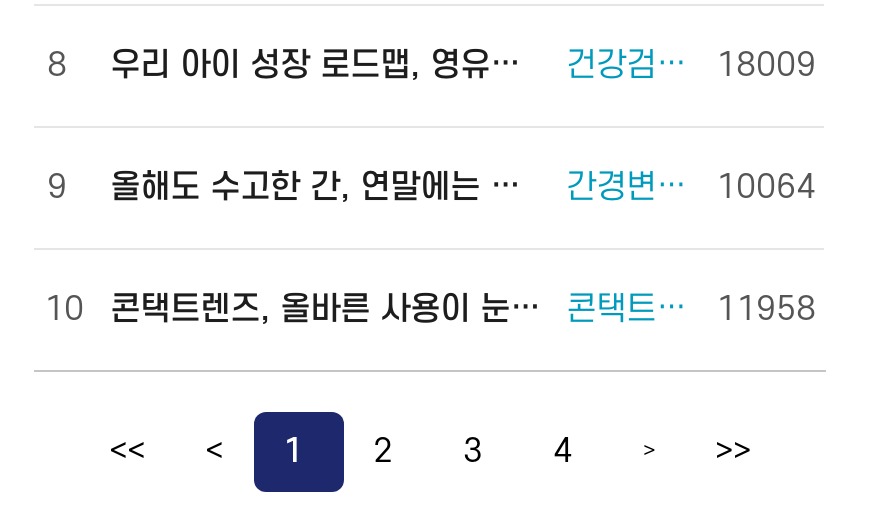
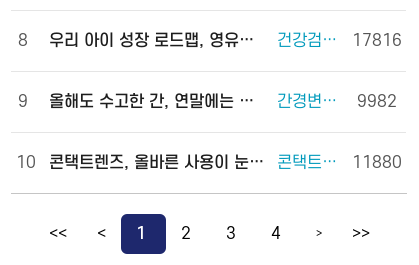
[716,48,816,84] 18009 -> [352,32,402,50] 17816
[716,170,816,206] 10064 -> [357,93,397,111] 9982
[716,292,816,328] 11958 -> [352,154,402,172] 11880

